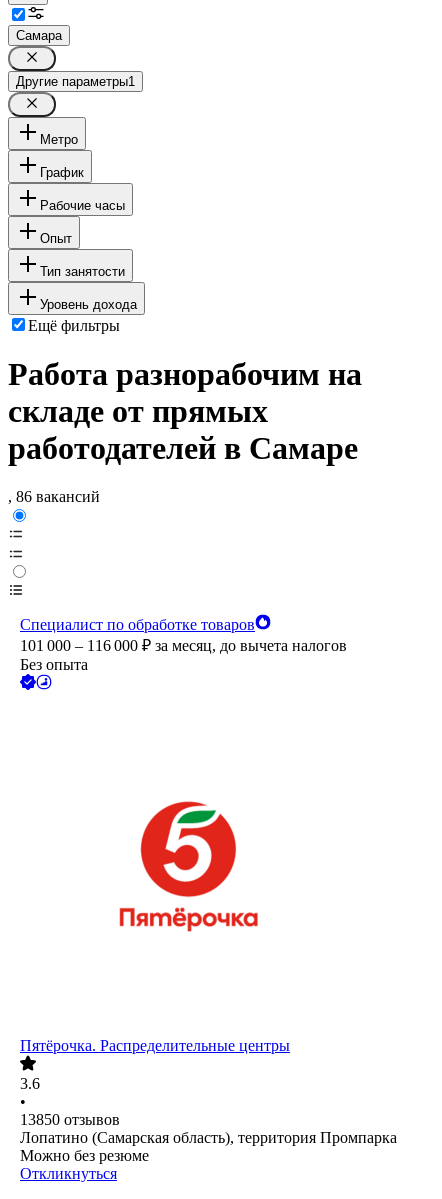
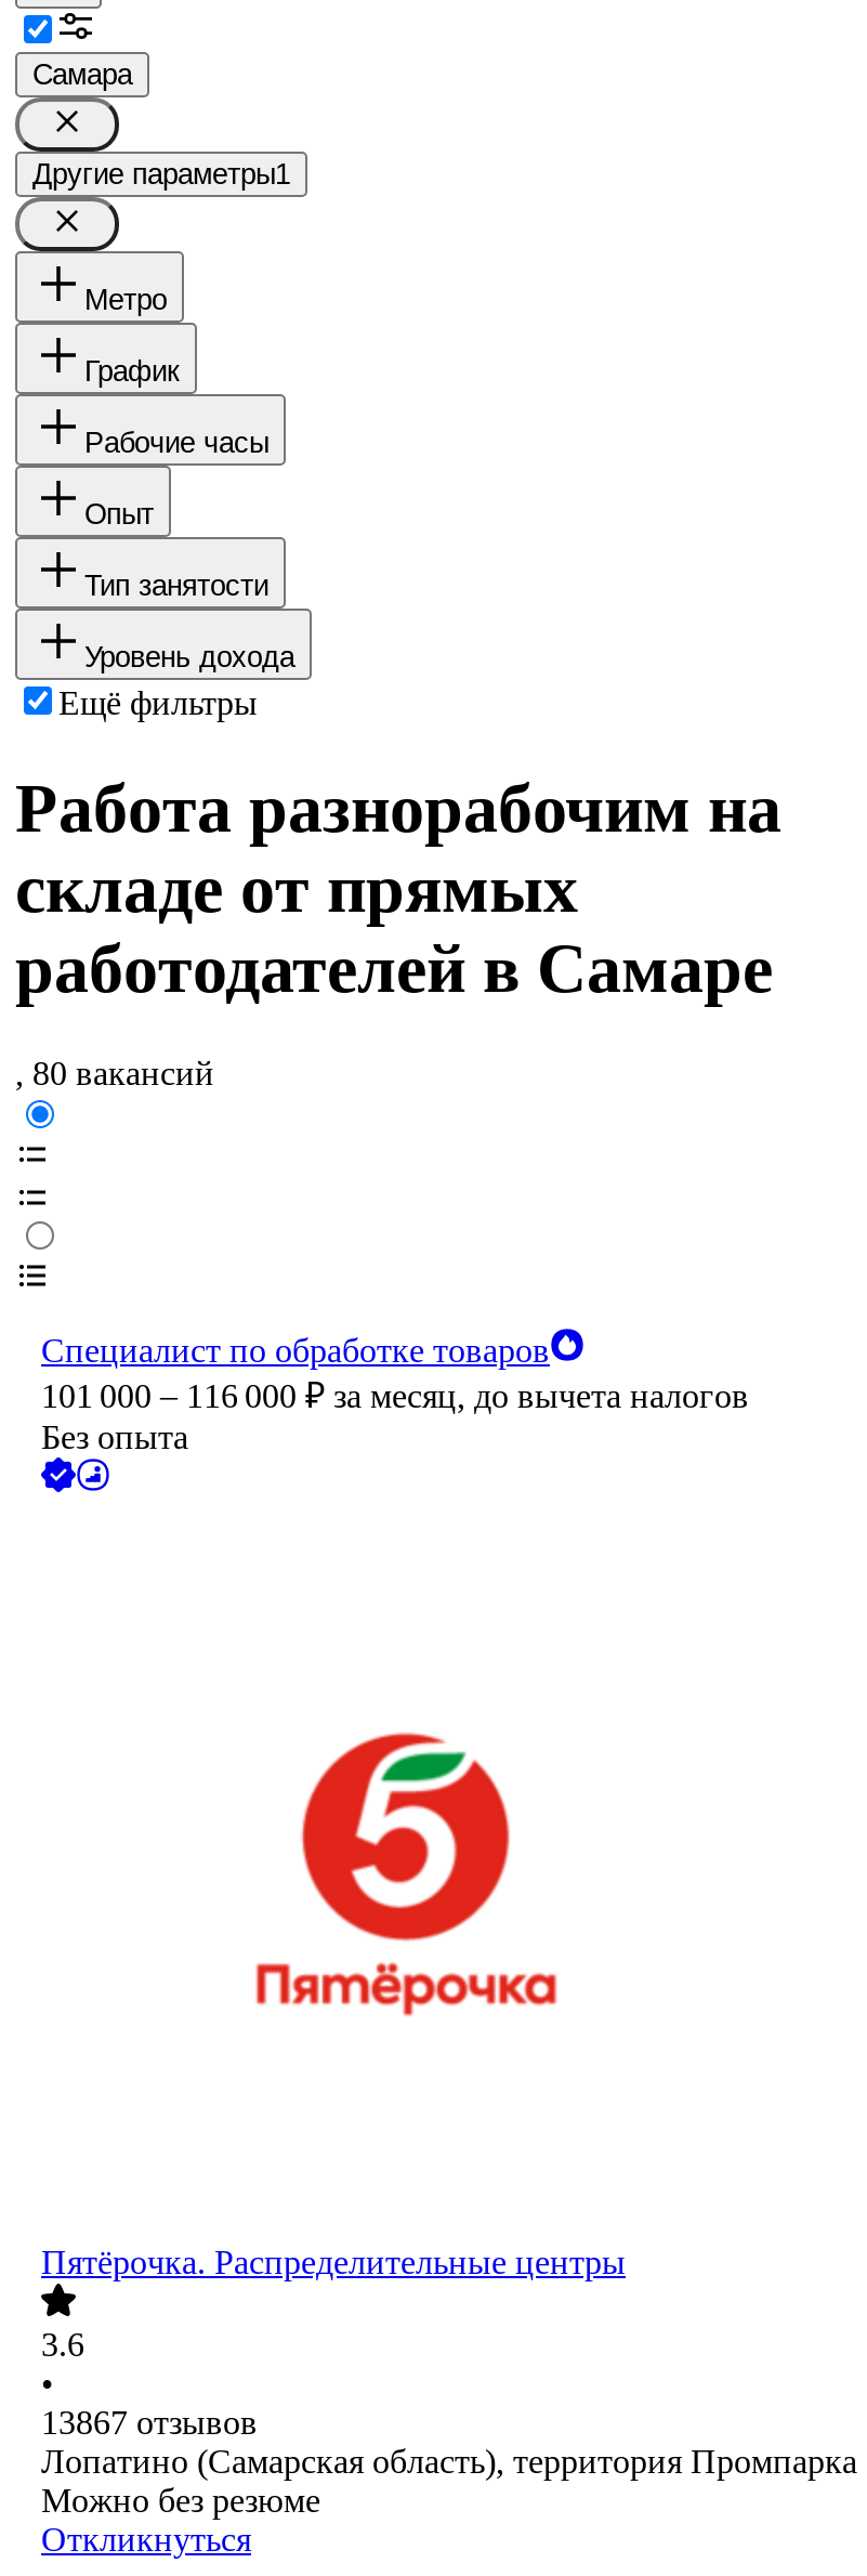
[8,488,100,505] , 86 вакансий -> [15,1056,214,1093] , 80 вакансий
[20,1111,120,1128] 13850 отзывов -> [41,2405,258,2442] 13867 отзывов

